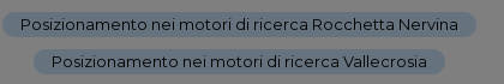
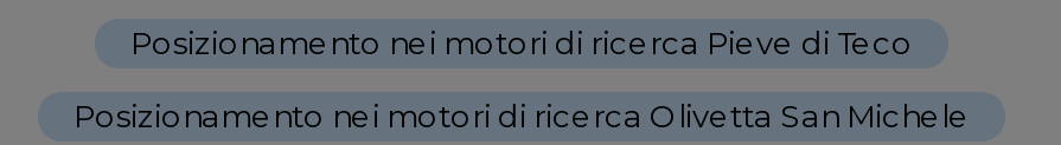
[20,14,458,33] Posizionamento nei motori di ricerca Rocchetta Nervina -> [130,23,913,60] Posizionamento nei motori di ricerca Pieve di Teco
[51,51,427,70] Posizionamento nei motori di ricerca Vallecrosia -> [73,96,970,133] Posizionamento nei motori di ricerca Olivetta San Michele

